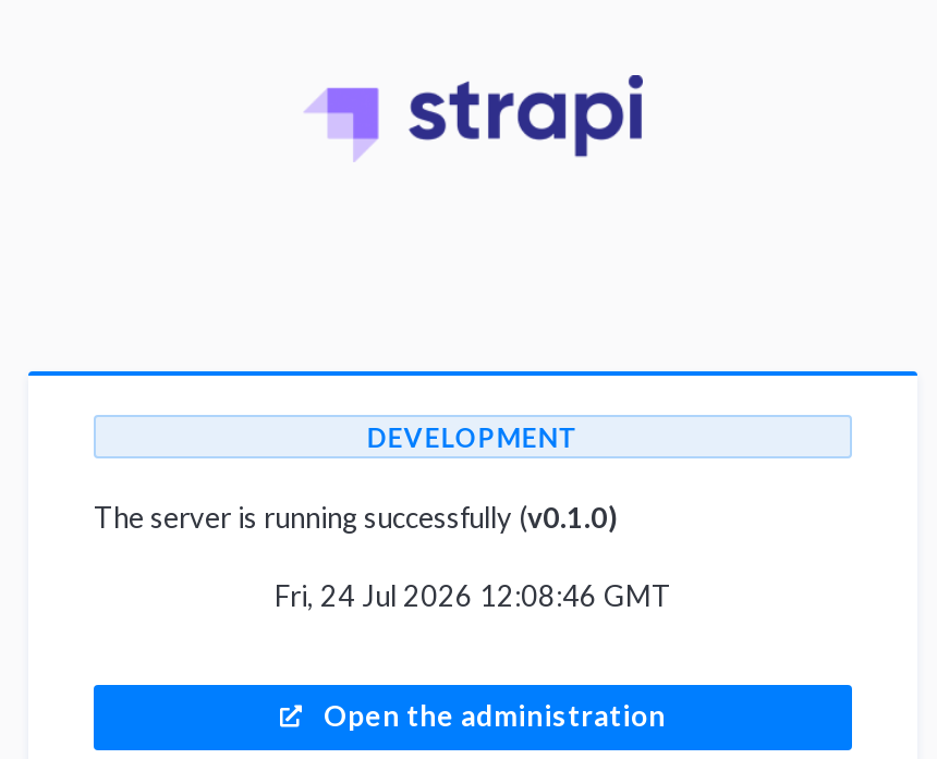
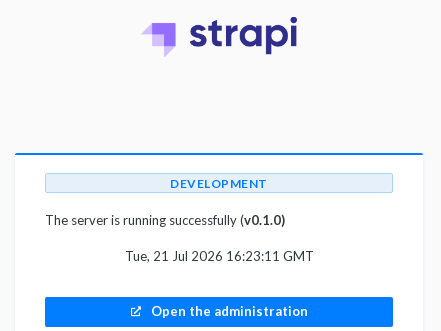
[275,578,671,613] Fri, 24 Jul 2026 12:08:46 GMT -> [124,248,313,264] Tue, 21 Jul 2026 16:23:11 GMT

